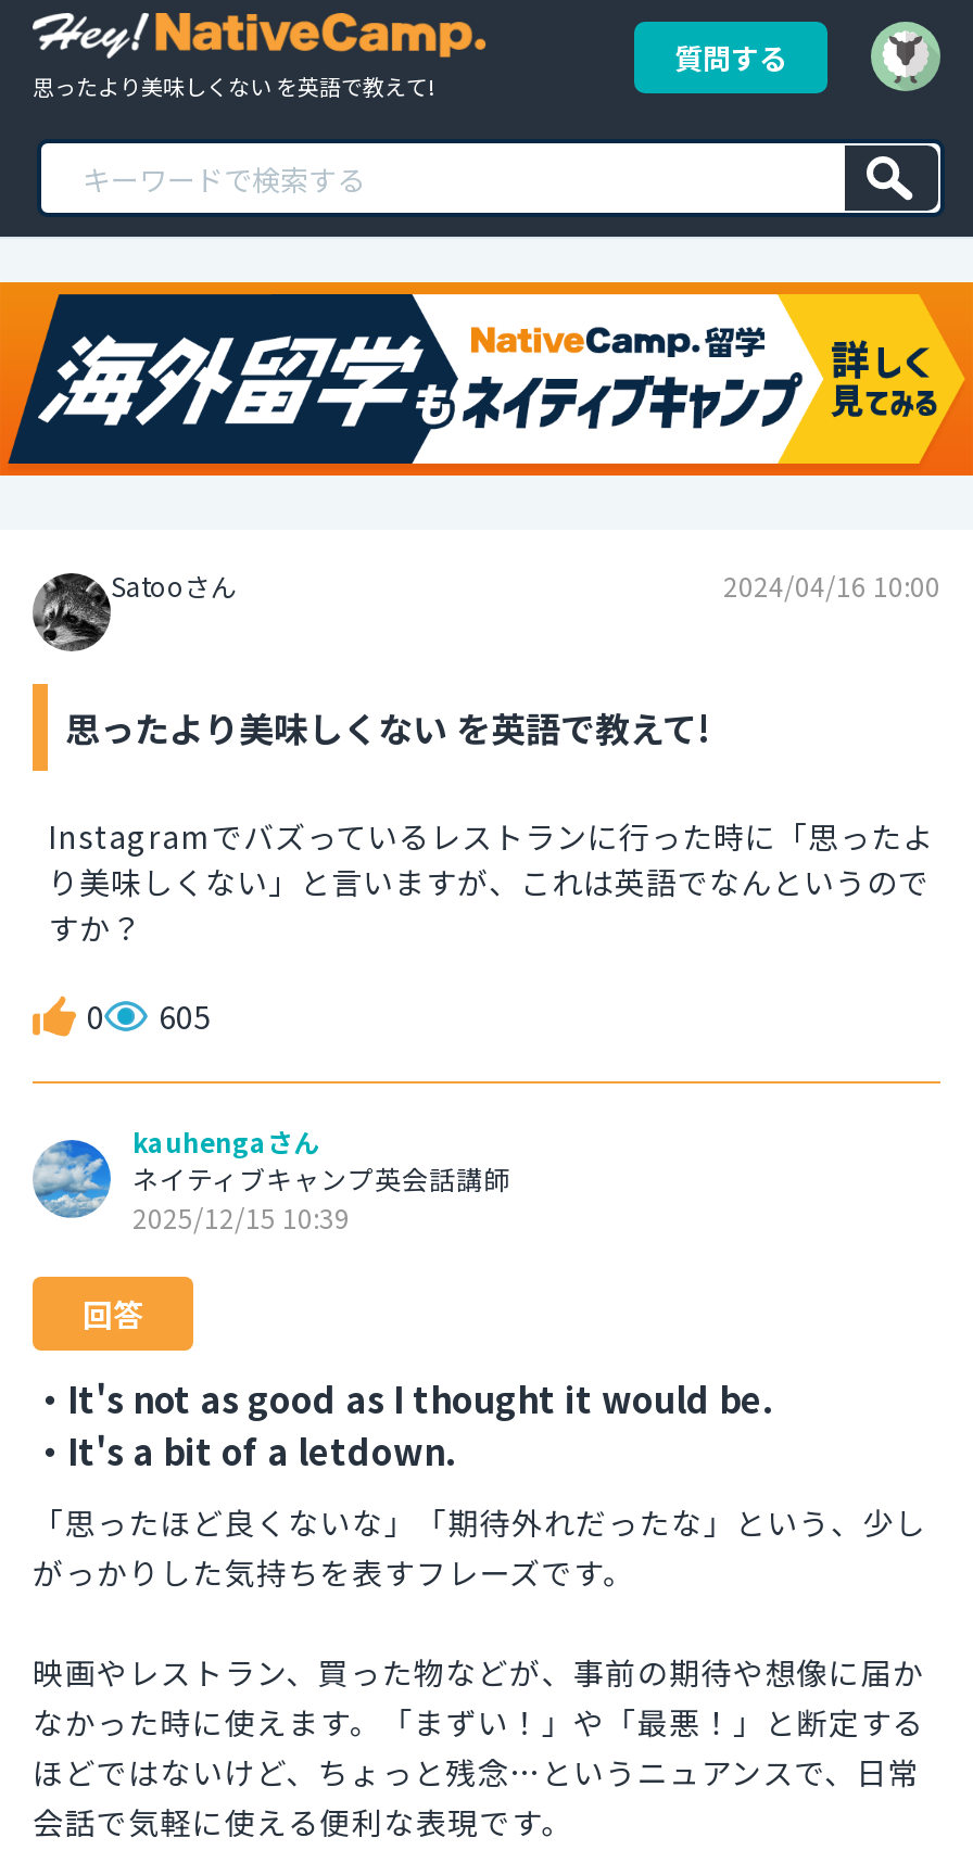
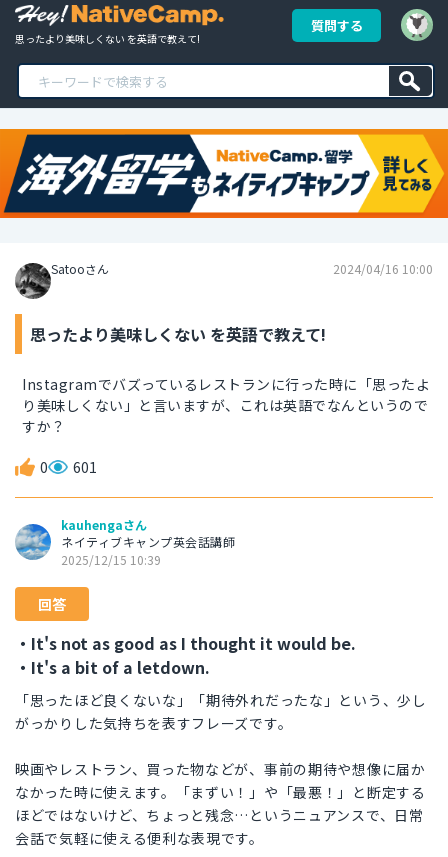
[87,996,211,1039] 0 605 -> [40,457,97,477] 0 601

